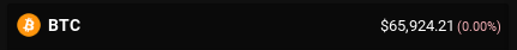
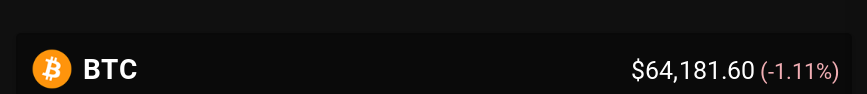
[380,17,501,35] $65,924.21 (0.00%) -> [631,55,840,85] $64,181.60 (-1.11%)

